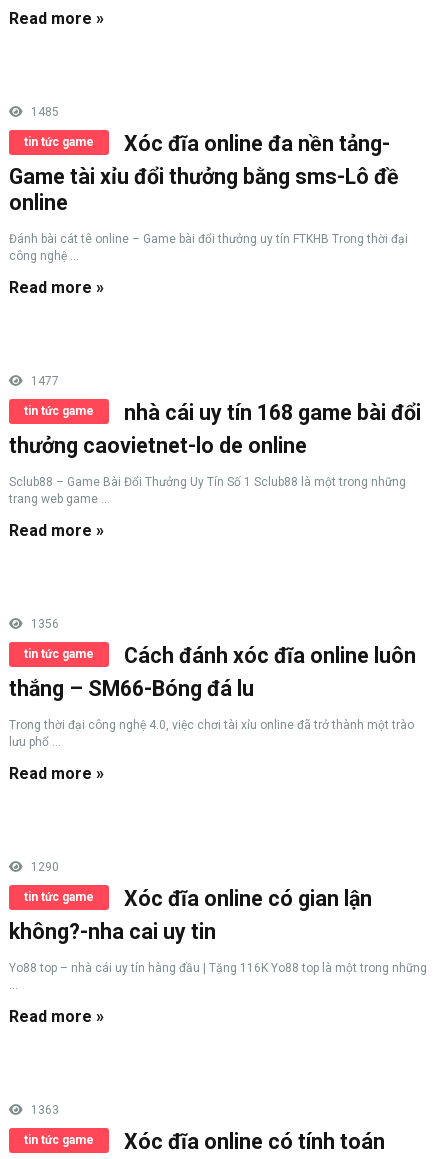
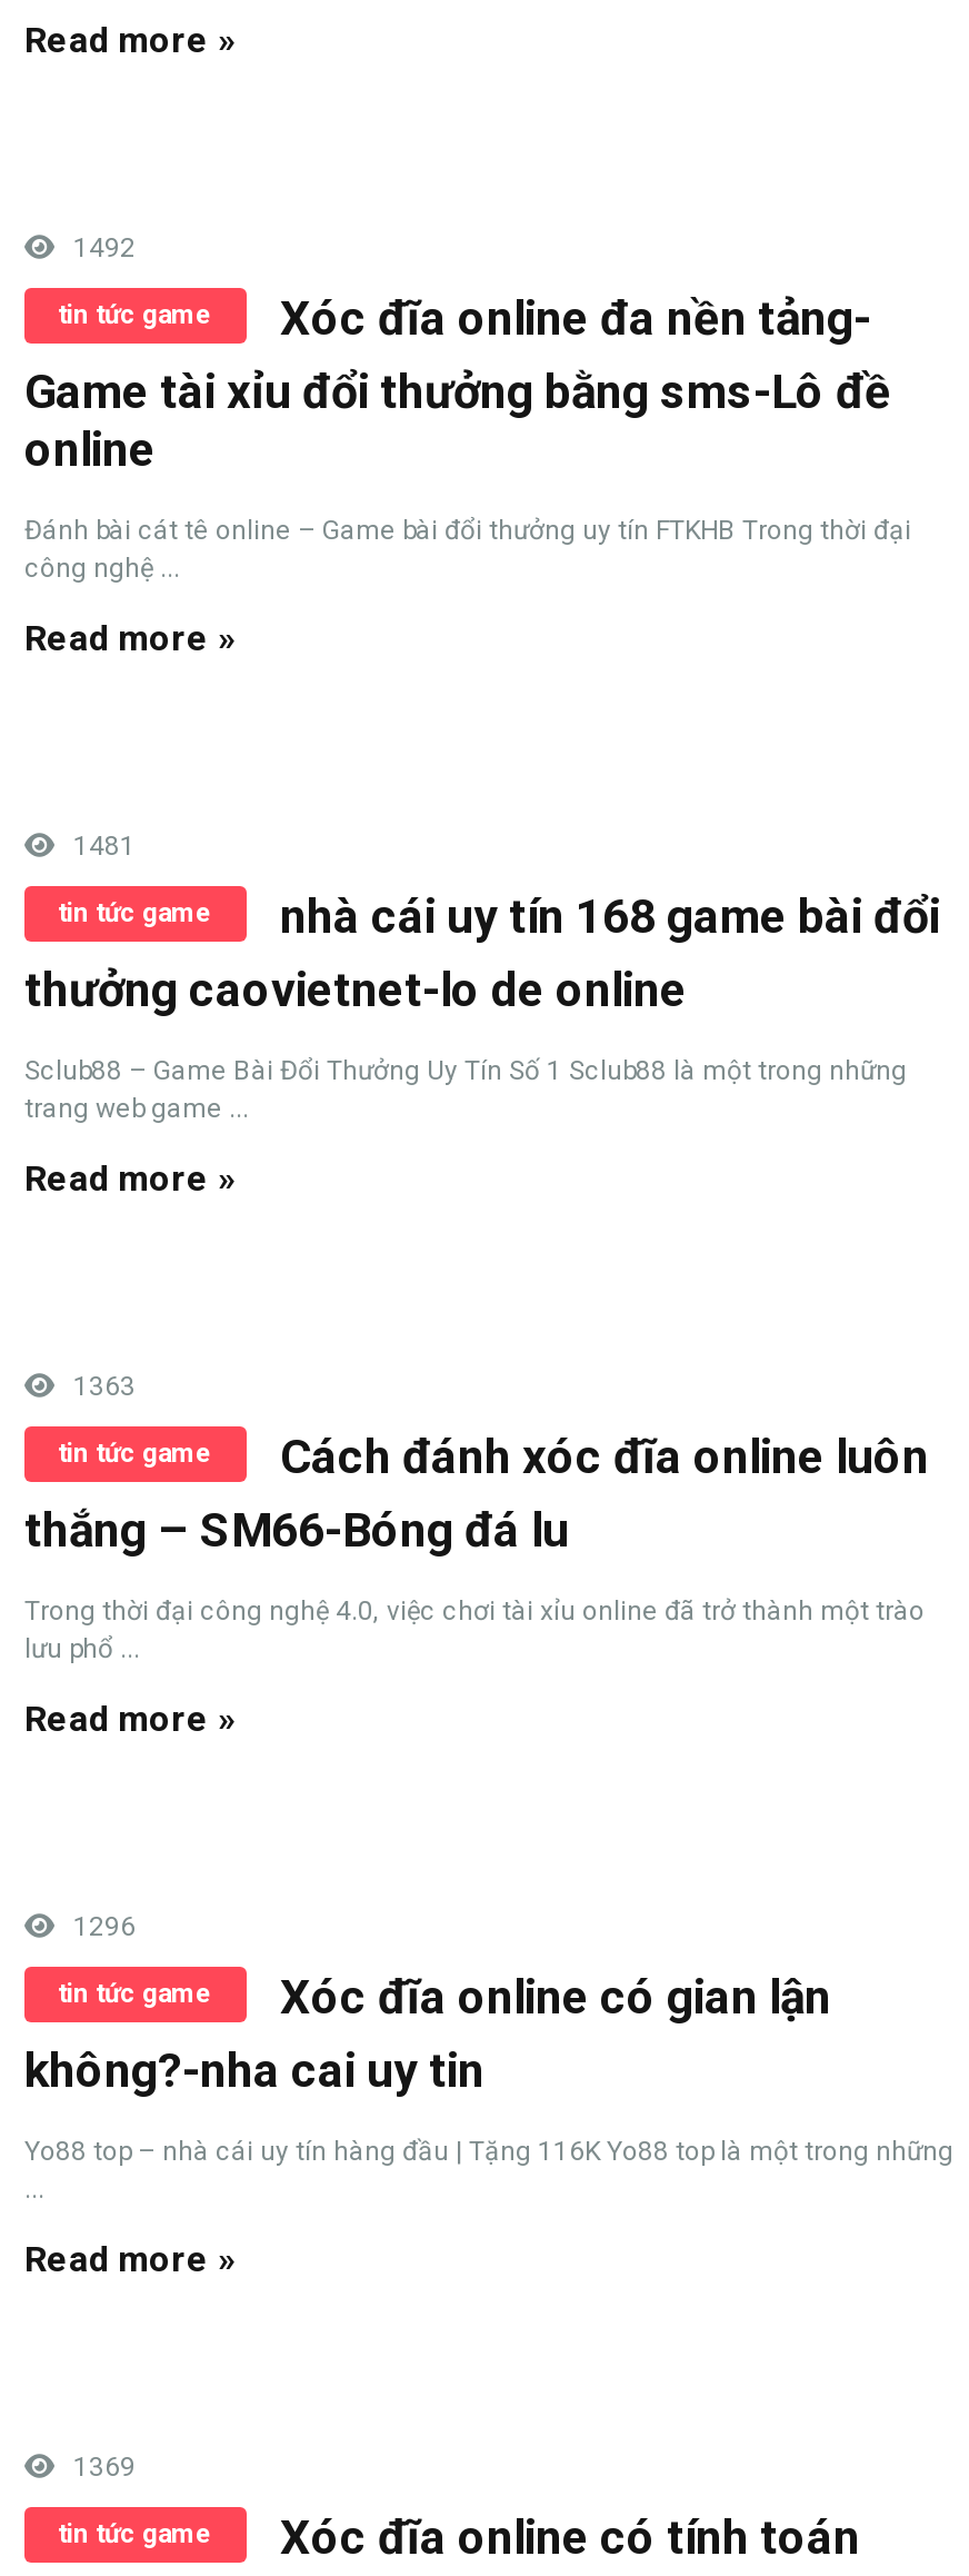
[28,105,59,119] 1485 -> [67,232,136,263] 1492
[28,374,59,388] 1477 -> [67,831,136,862] 1481
[28,617,59,631] 1356 -> [67,1371,136,1402] 1363
[28,860,59,874] 1290 -> [67,1911,136,1942] 1296
[28,1103,59,1117] 1363 -> [67,2451,136,2483] 1369

